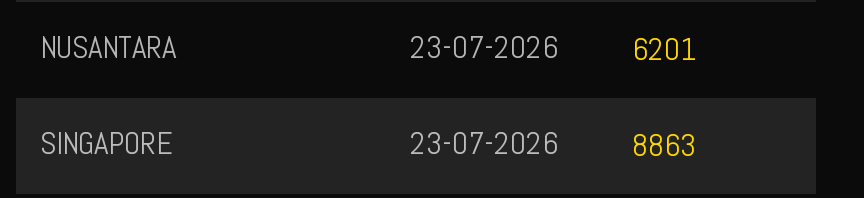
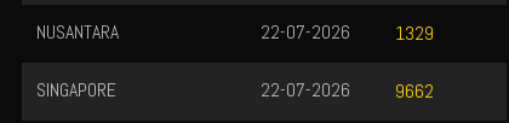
[410,28,558,68] 23-07-2026 -> [261,21,350,45] 22-07-2026
[632,29,696,69] 6201 -> [395,21,434,45] 1329
[410,124,558,164] 23-07-2026 -> [261,79,350,103] 22-07-2026
[632,125,696,165] 8863 -> [395,79,434,103] 9662

